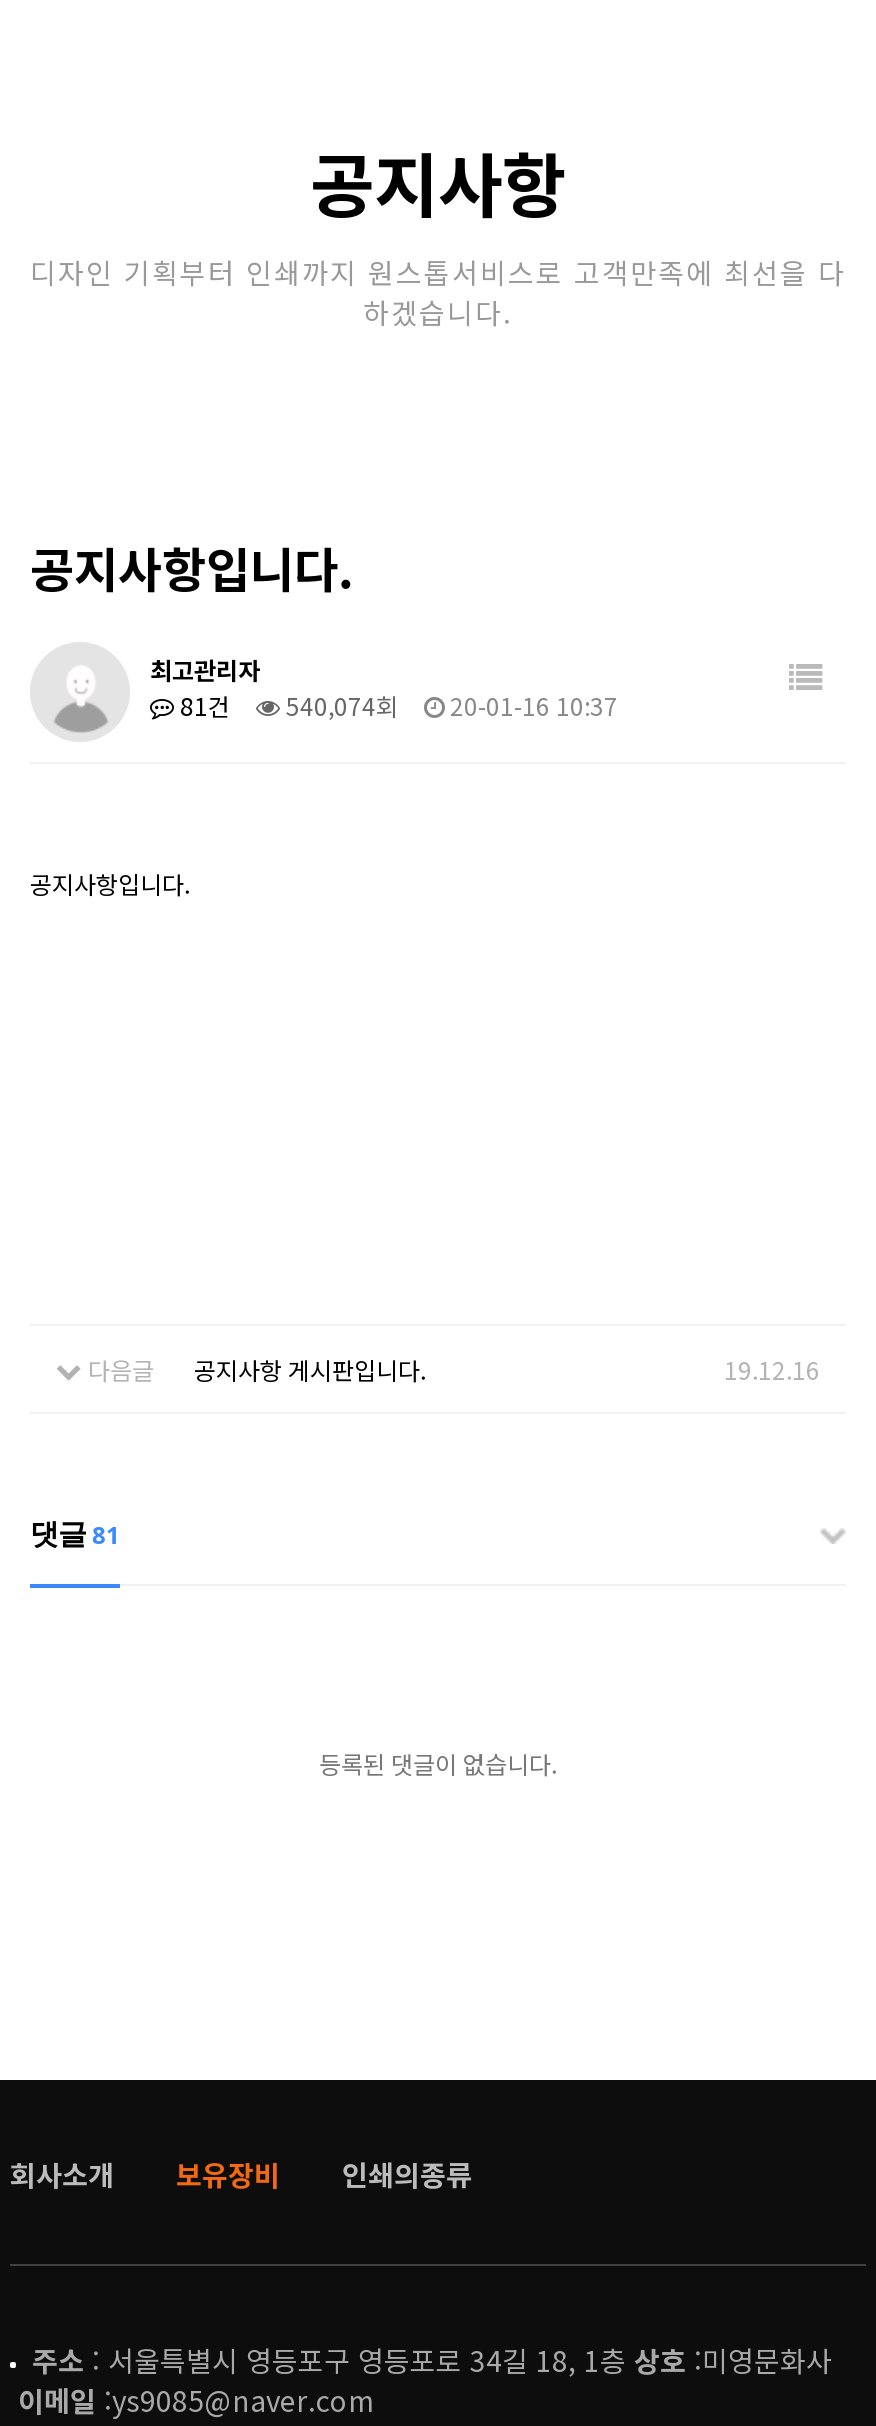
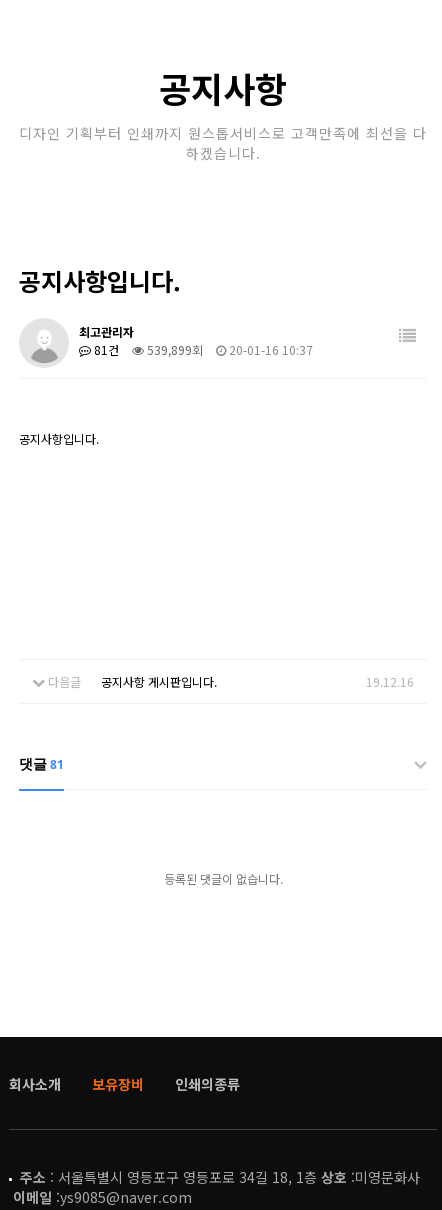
[174,688,618,722] 81건 540,074회 20-01-16 10:37 -> [91,341,313,358] 81건 539,899회 20-01-16 10:37

